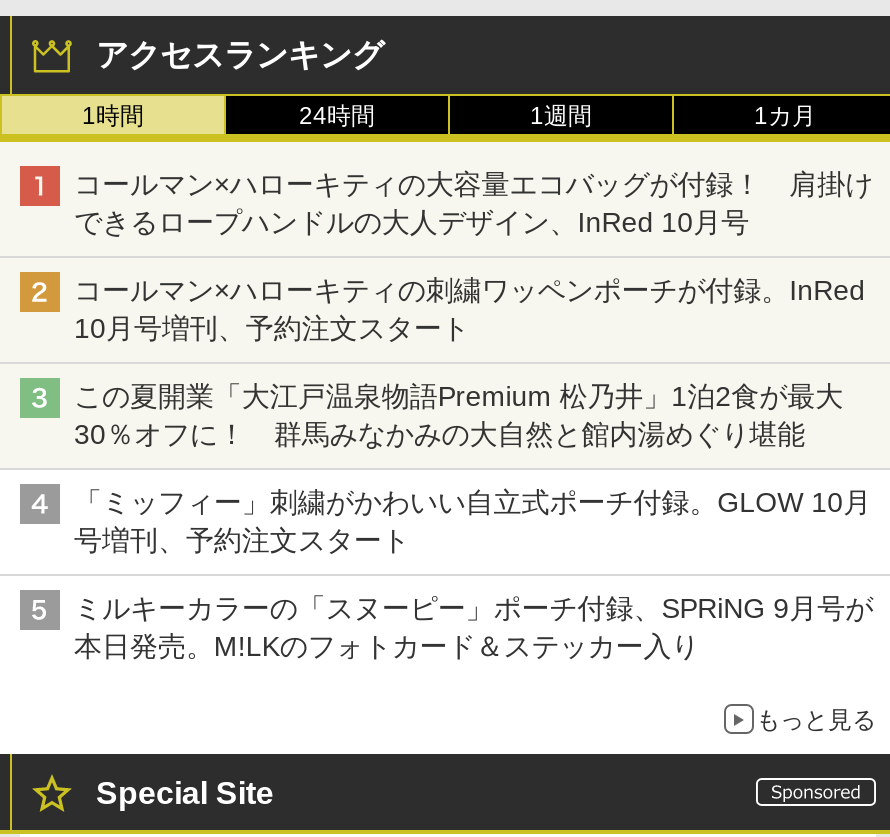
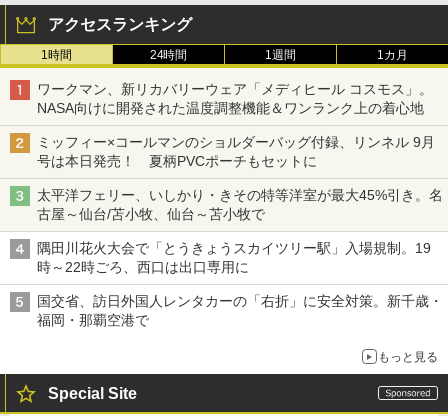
[74,169,873,239] コールマン×ハローキティの大容量エコバッグが付録！ 肩掛け | できるロープハンドルの大人デザイン、InRed 10月号 -> [37,81,433,116] ワークマン、新リカバリーウェア「メディヒール コスモス」。 | NASA向けに開発された温度調整機能＆ワンランク上の着心地
[74,275,865,345] コールマン×ハローキティの刺繍ワッペンポーチが付録。InRed | 10月号増刊、予約注文スタート -> [37,134,435,169] ミッフィー×コールマンのショルダーバッグ付録、リンネル 9月 | 号は本日発売！ 夏柄PVCポーチもセットに
[74,381,843,451] この夏開業「大江戸温泉物語Premium 松乃井」1泊2食が最大 | 30％オフに！ 群馬みなかみの大自然と館内湯めぐり堪能 -> [37,187,443,222] 太平洋フェリー、いしかり・きその特等洋室が最大45%引き。名 | 古屋～仙台/苫小牧、仙台～苫小牧で
[74,487,871,557] 「ミッフィー」刺繍がかわいい自立式ポーチ付録。GLOW 10月 | 号増刊、予約注文スタート -> [37,240,431,275] 隅田川花火大会で「とうきょうスカイツリー駅」入場規制。19 | 時～22時ごろ、西口は出口専用に
[74,593,873,663] ミルキーカラーの「スヌーピー」ポーチ付録、SPRiNG 9月号が | 本日発売。M!LKのフォトカード＆ステッカー入り -> [37,293,443,328] 国交省、訪日外国人レンタカーの「右折」に安全対策。新千歳・ | 福岡・那覇空港で

